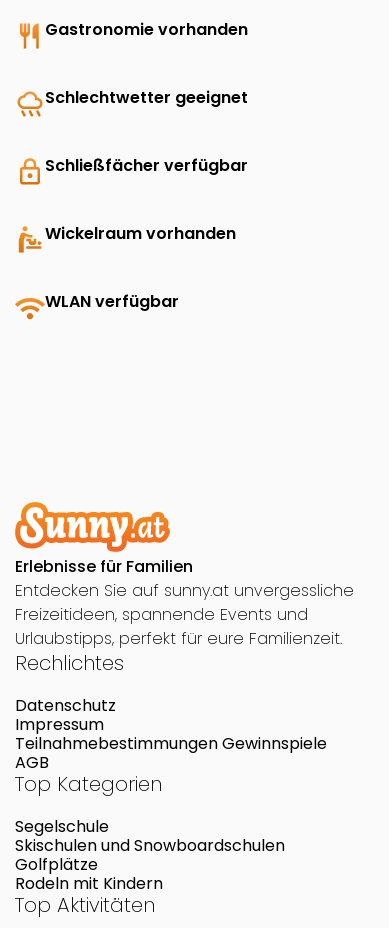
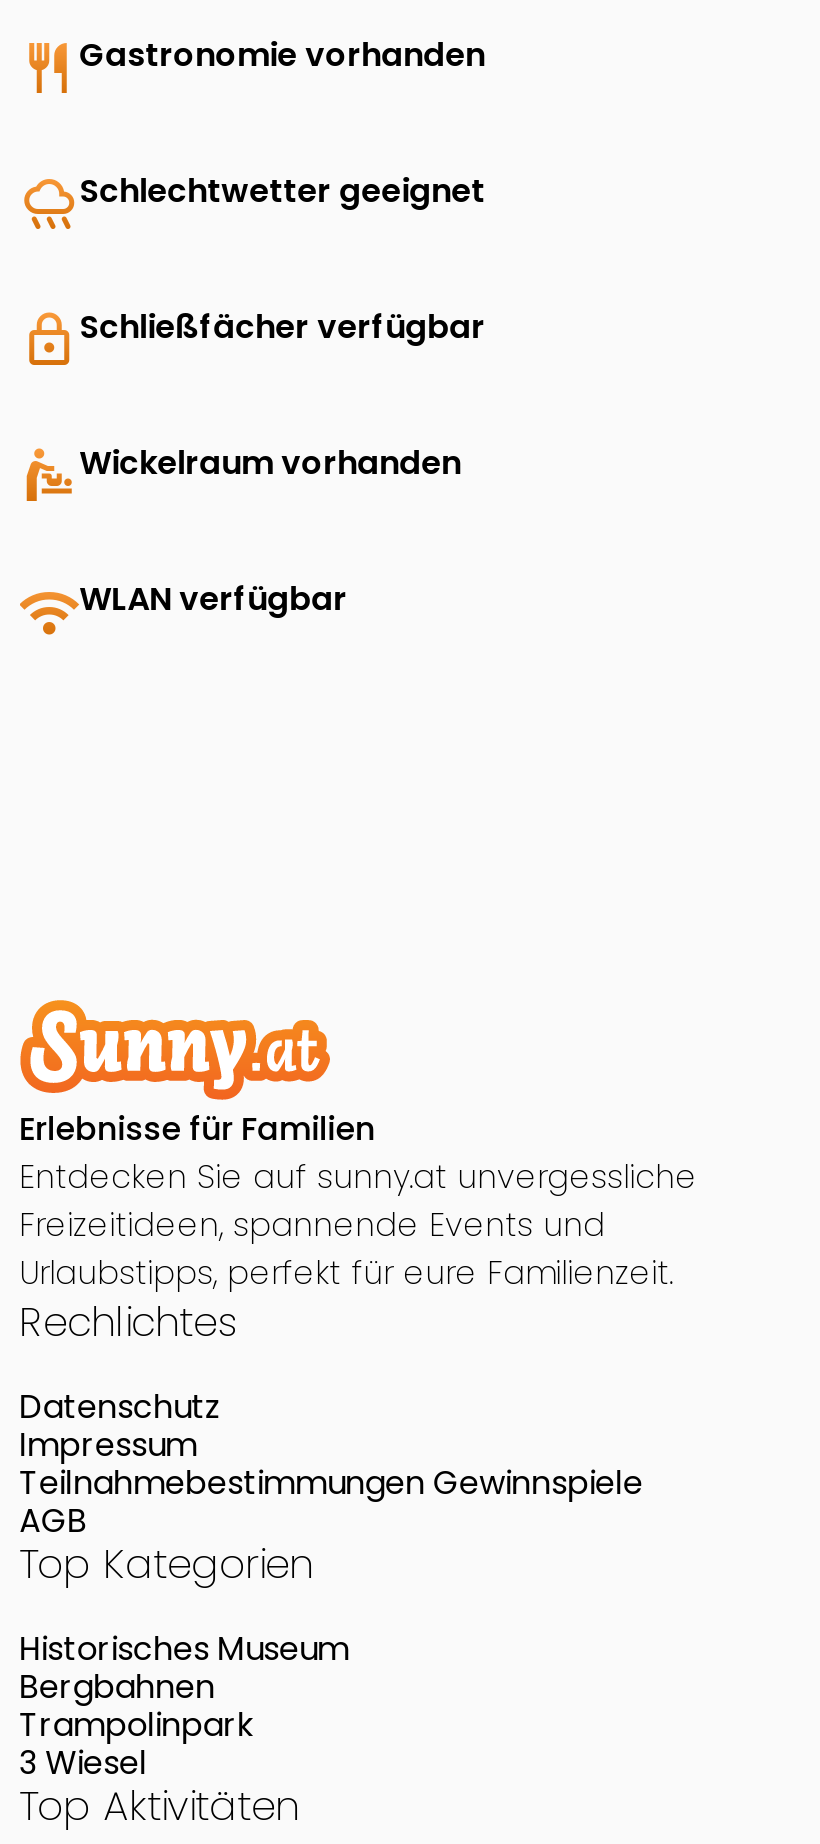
[15,815,285,895] Segelschule | Skischulen und Snowboardschulen | Golfplätze | Rodeln mit Kindern -> [19,1626,349,1786] Historisches Museum | Bergbahnen | Trampolinpark | 3 Wiesel

